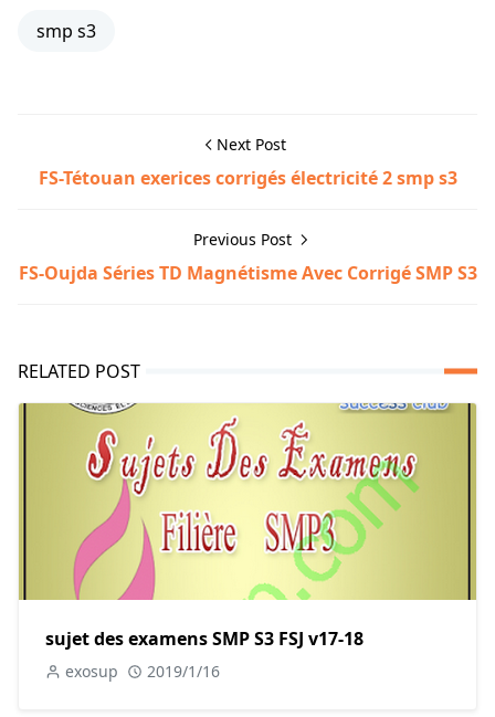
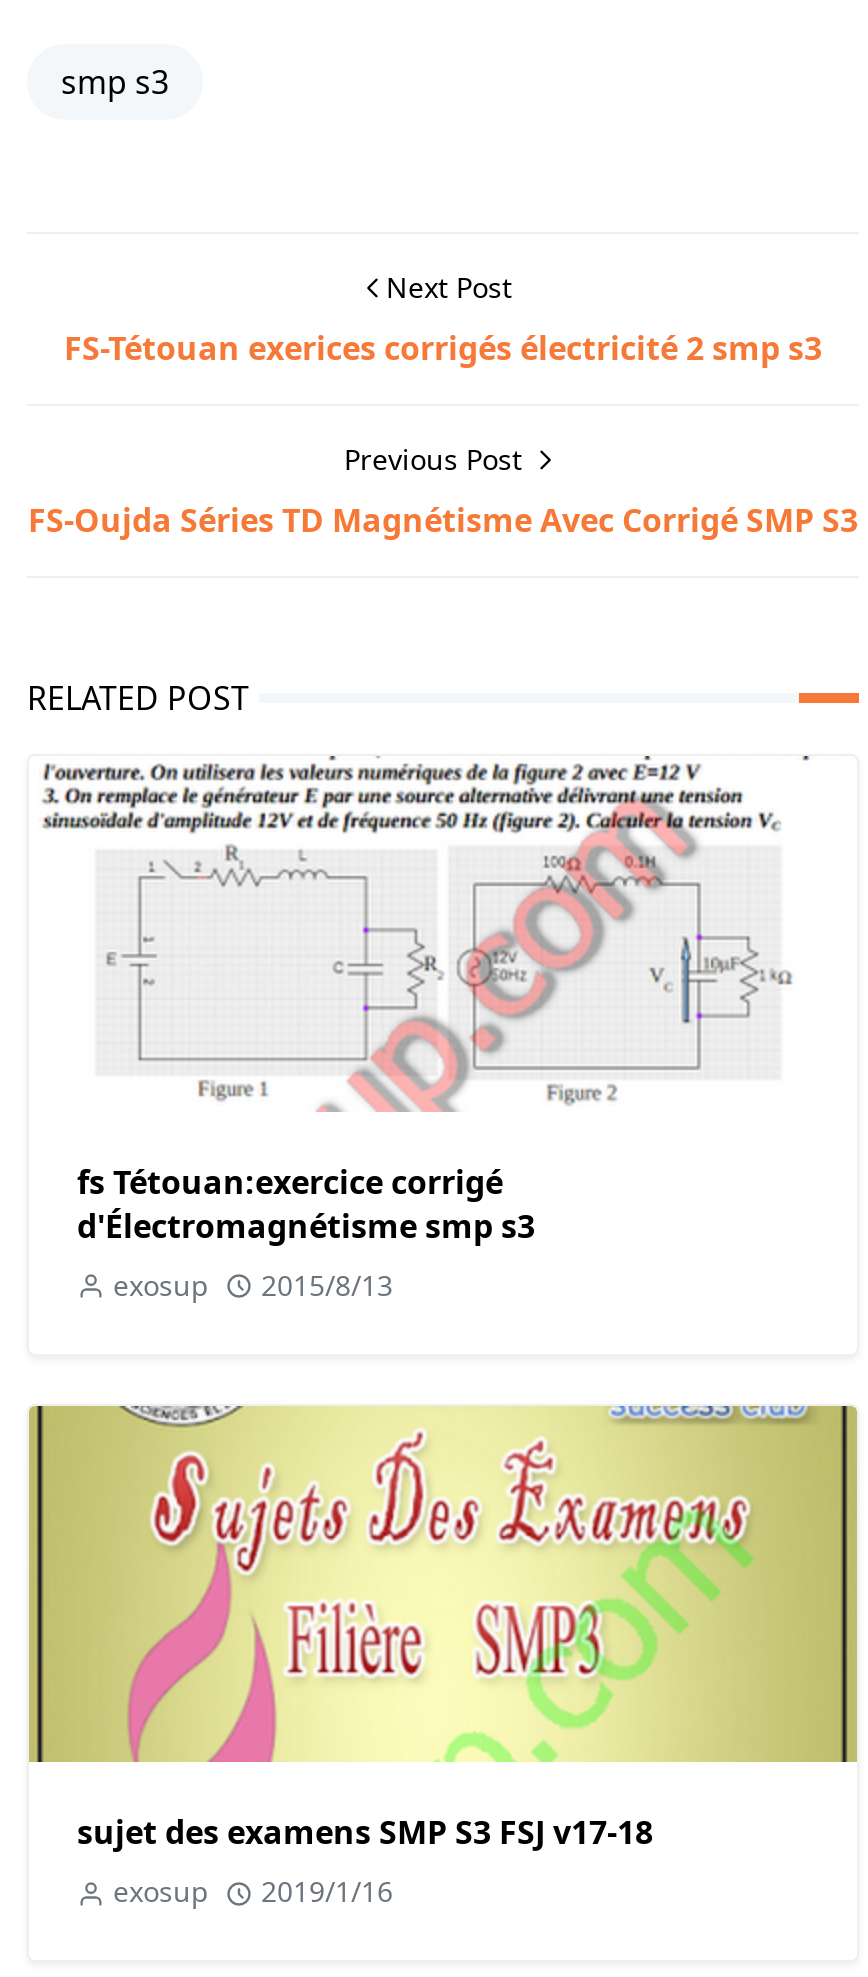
none -> [41,754,811,1305] [image] | fs Tétouan:exercice corrigé | d'Électromagnétisme smp s3 | exosup | 2015/8/13

